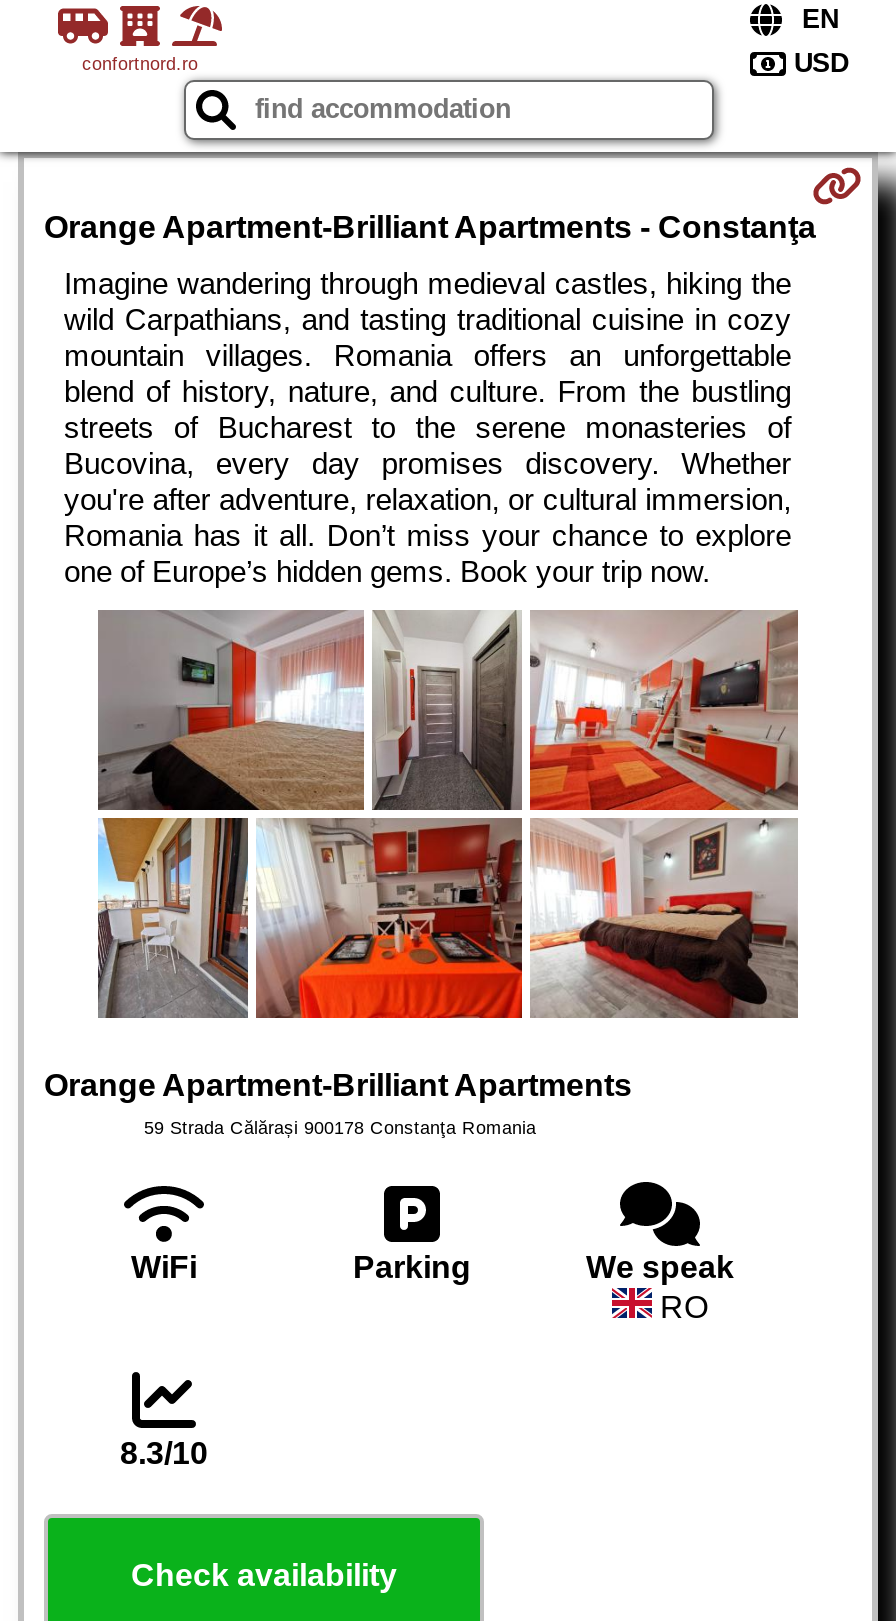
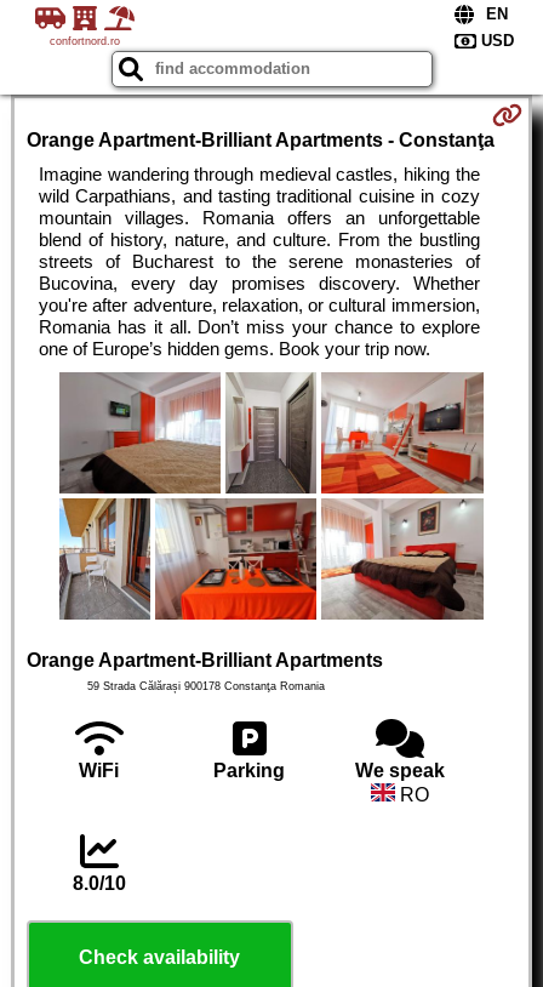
[120,1436,208,1470] 8.3/10 -> [73,873,126,894] 8.0/10

